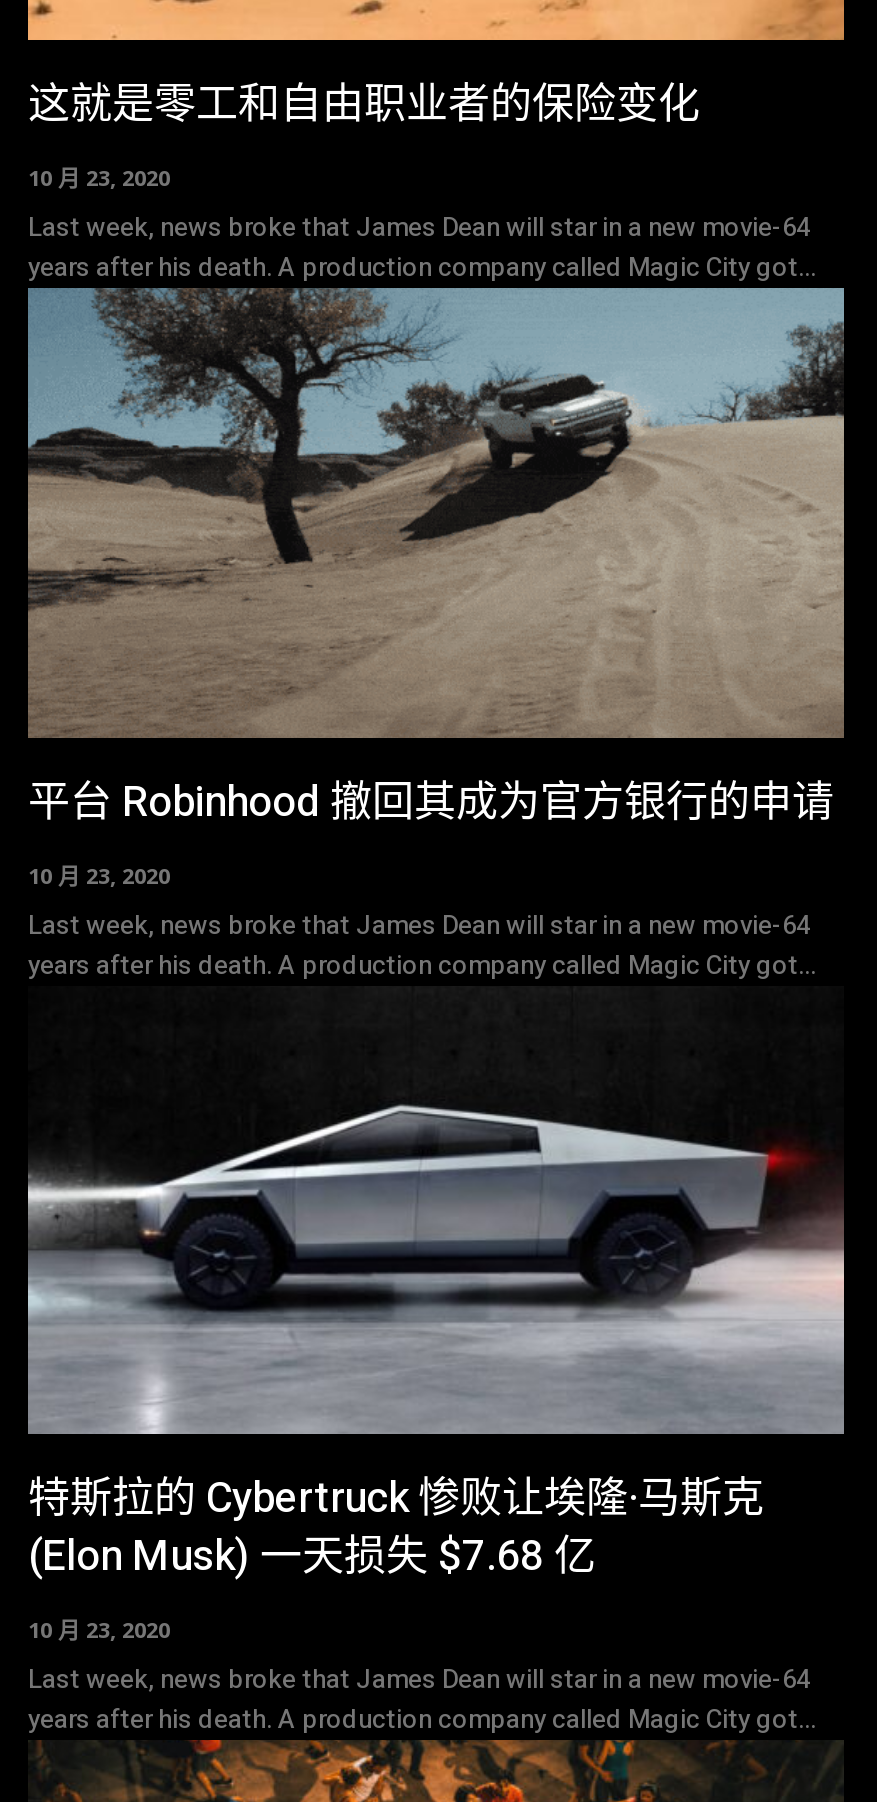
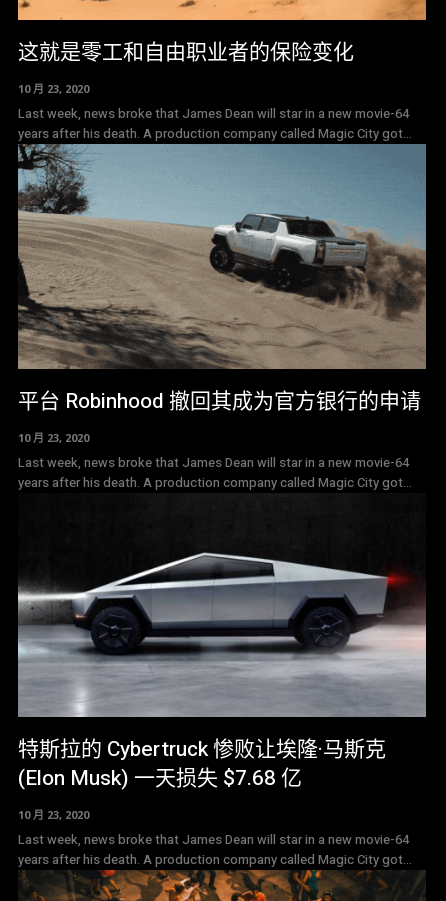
[26,290,844,738] [image] -> [18,144,427,368] [image]

